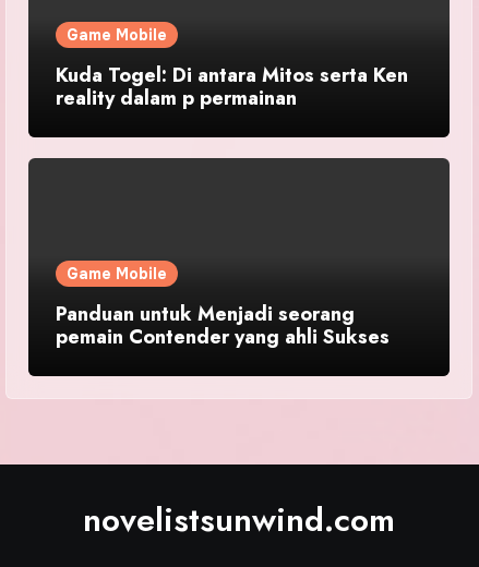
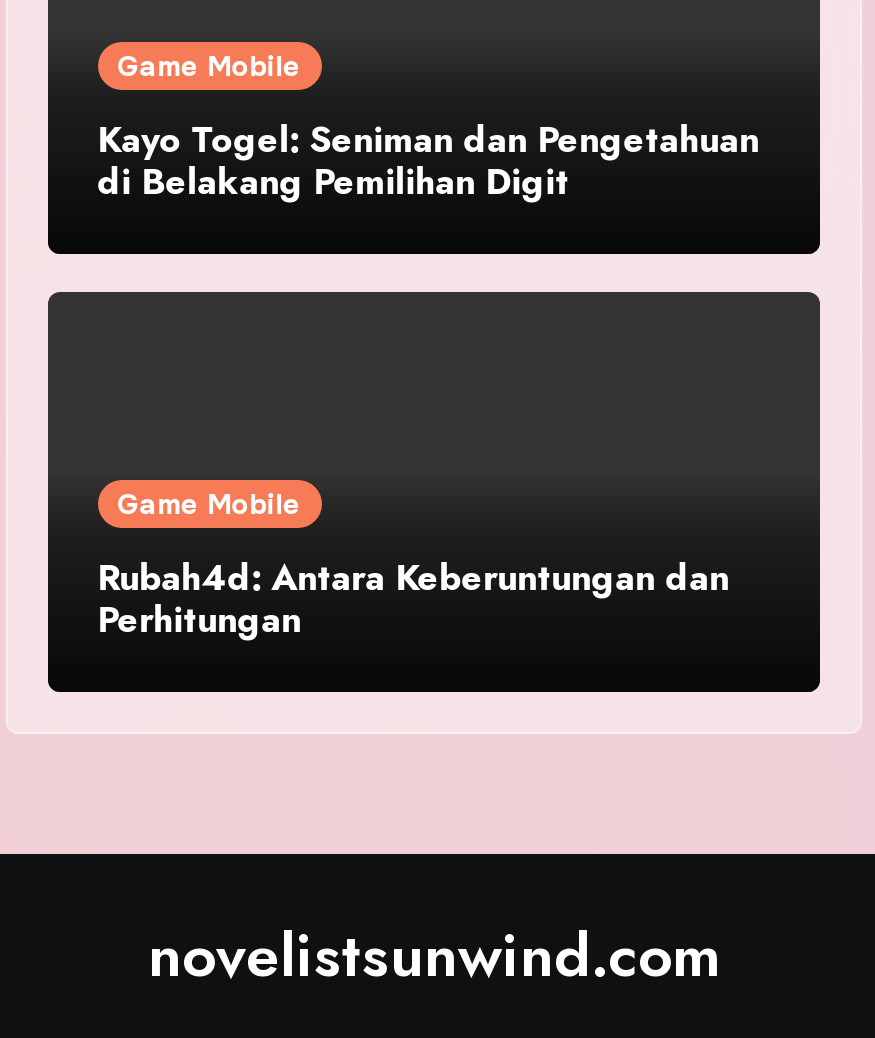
[55,61,408,113] Kuda Togel: Di antara Mitos serta Ken | reality dalam p permainan -> [97,114,759,208] Kayo Togel: Seniman dan Pengetahuan | di Belakang Pemilihan Digit
[55,300,389,351] Panduan untuk Menjadi seorang | pemain Contender yang ahli Sukses -> [97,553,729,647] Rubah4d: Antara Keberuntungan dan | Perhitungan

